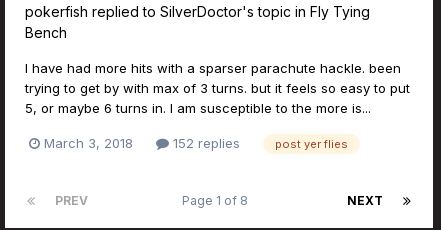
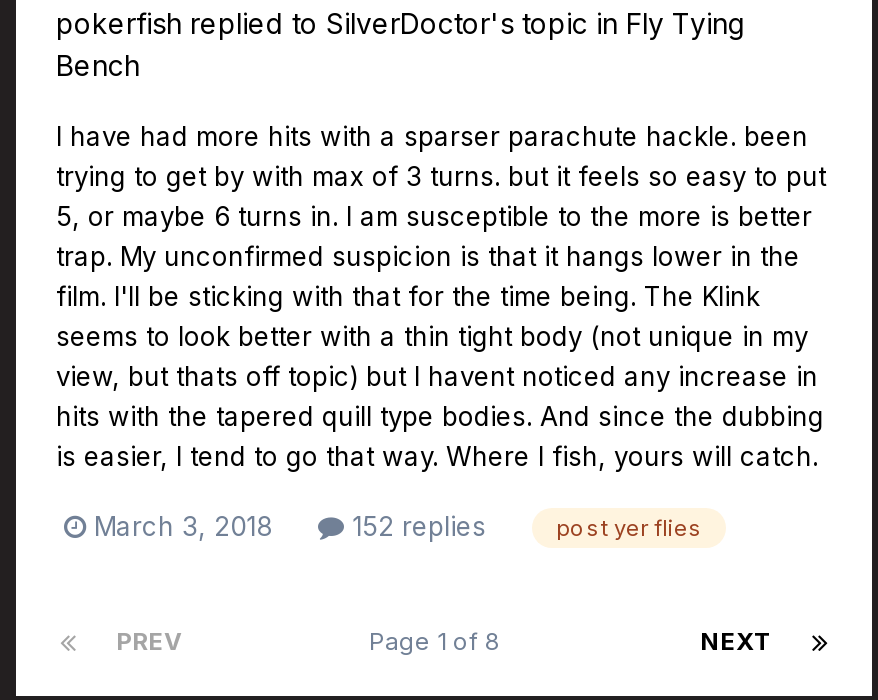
[25,100,371,116] 5, or maybe 6 turns in. I am susceptible to the more is... -> [56,201,824,473] 5, or maybe 6 turns in. I am susceptible to the more is better | trap. My unconfirmed suspicion is that it hangs lower in the | film. I'll be sticking with that for the time being. The Klink | seems to look better with a thin tight body (not unique in my | view, but thats off topic) but I havent noticed any increase in | hits with the tapered quill type bodies. And since the dubbing | is easier, I tend to go that way. Where I fish, yours will catch.

